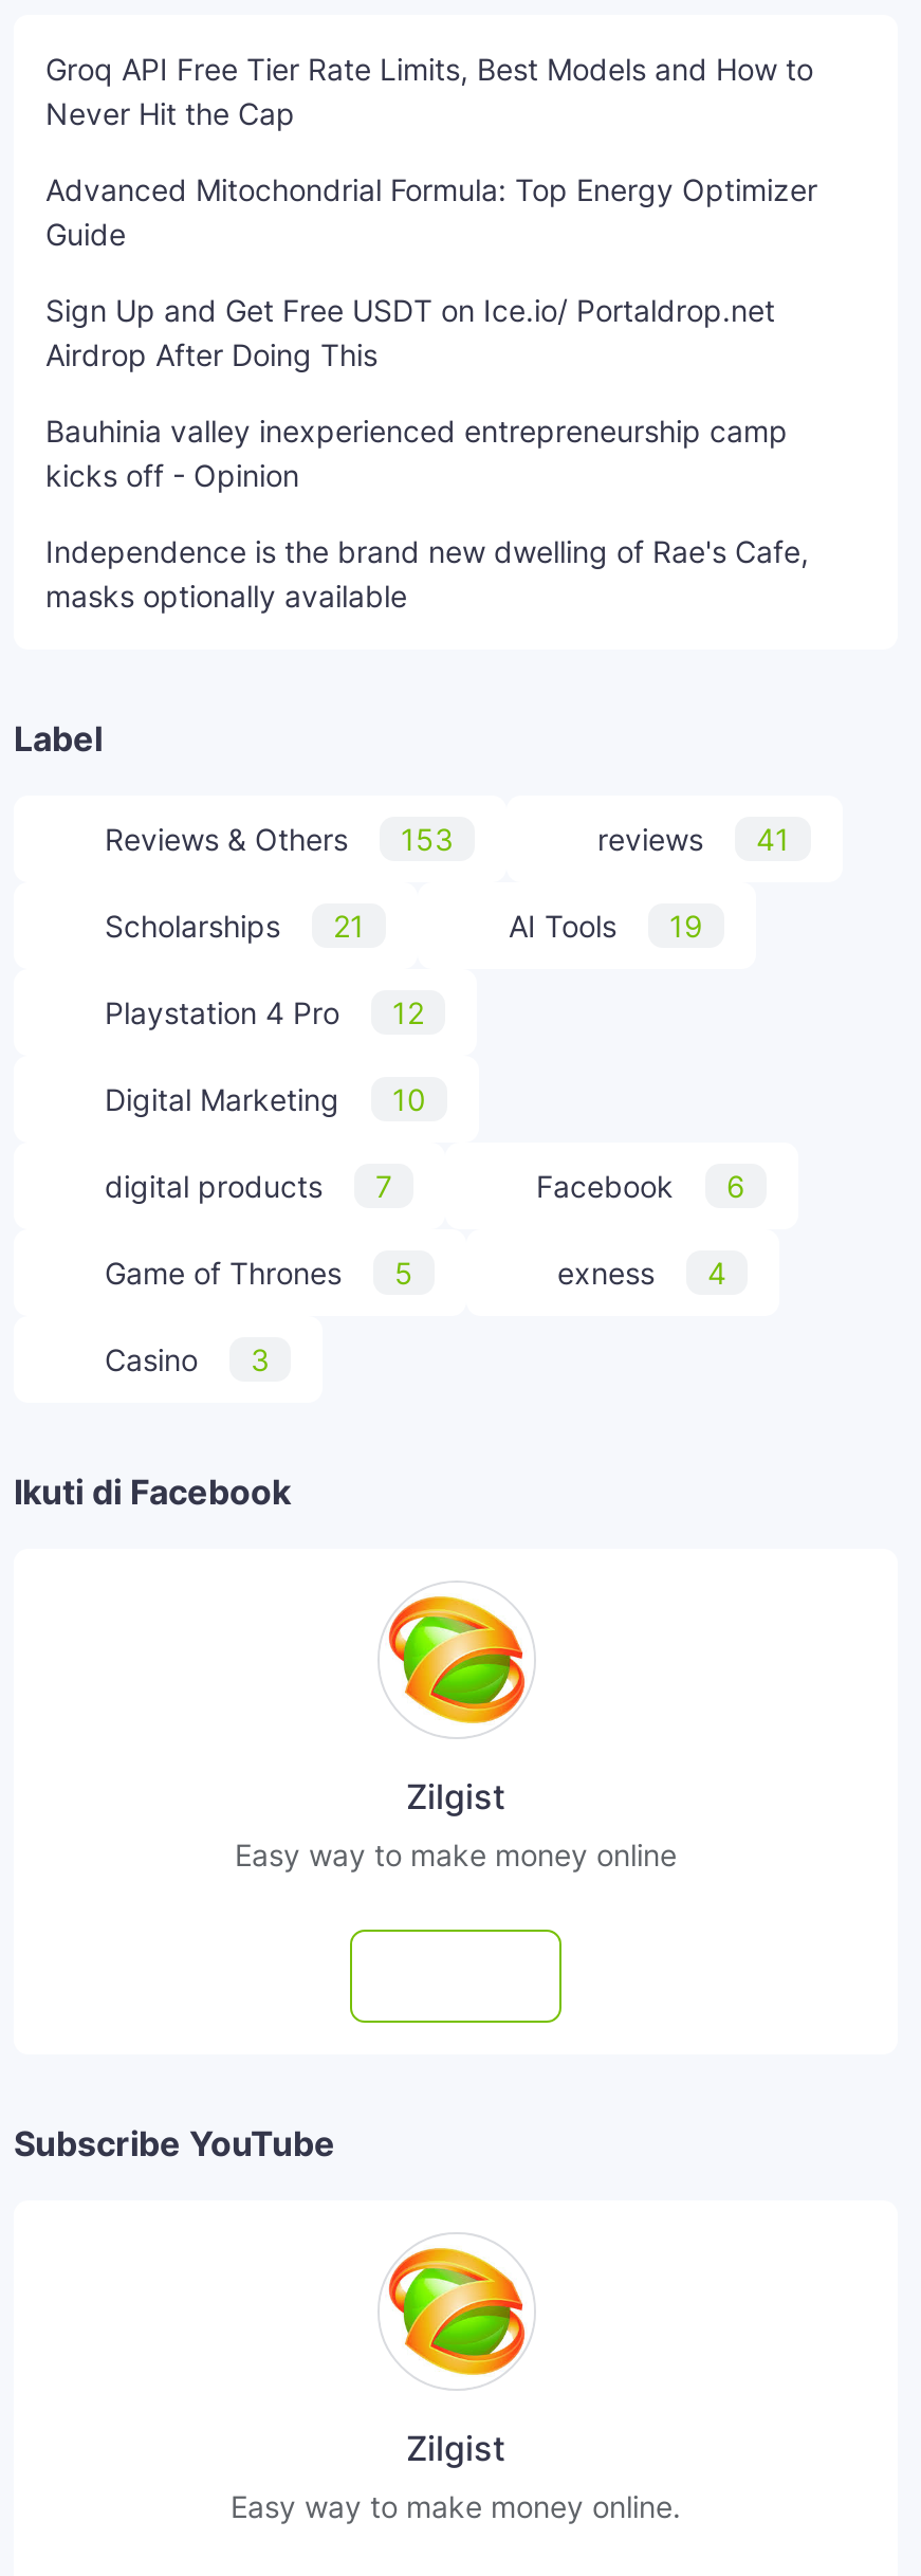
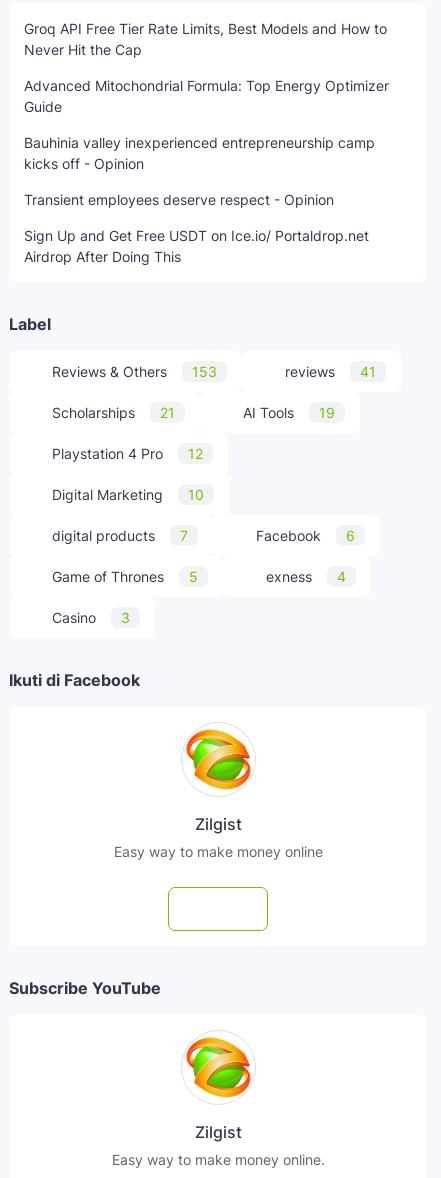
moved [45,292,775,373] -> [24,227,369,265]: Sign Up and Get Free USDT on Ice.io/ Portaldrop.net | Airdrop After Doing This
moved [45,413,788,493] -> [24,134,375,172]: Bauhinia valley inexperienced entrepreneurship camp | kicks off - Opinion
[45,533,809,614] Independence is the brand new dwelling of Rae's Cafe, | masks optionally available -> [24,191,334,208] Transient employees deserve respect - Opinion

